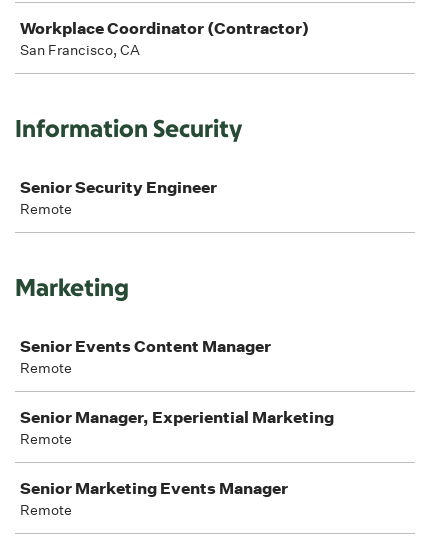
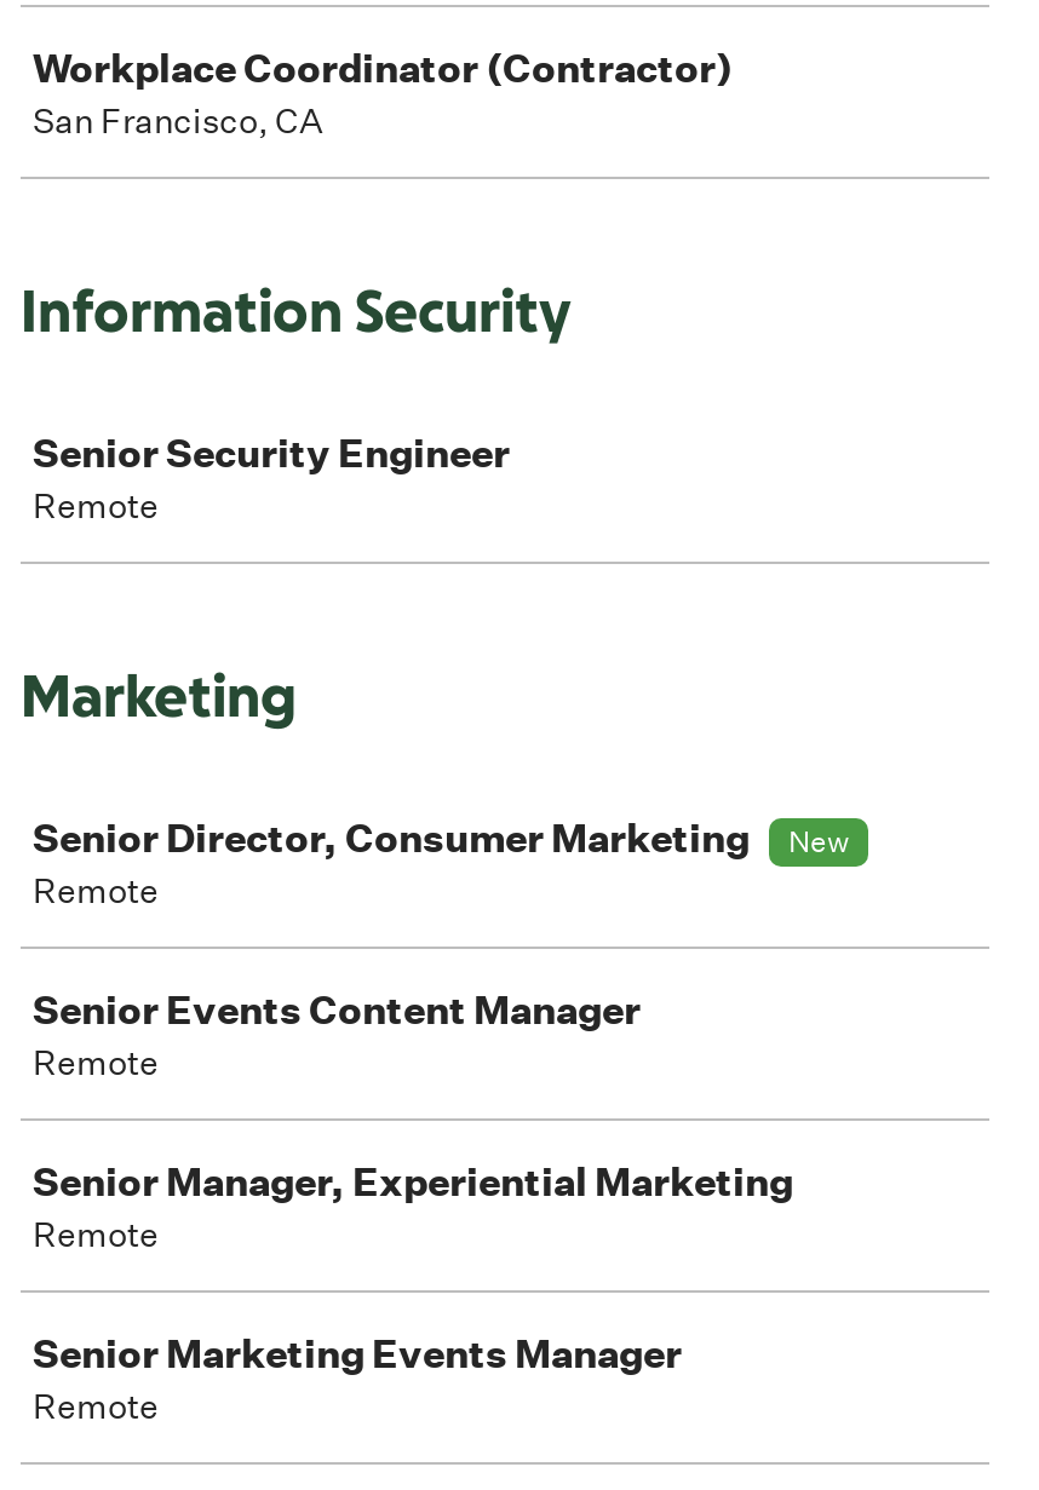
none -> [33,813,849,913] Senior Director, Consumer Marketing | New | Remote

